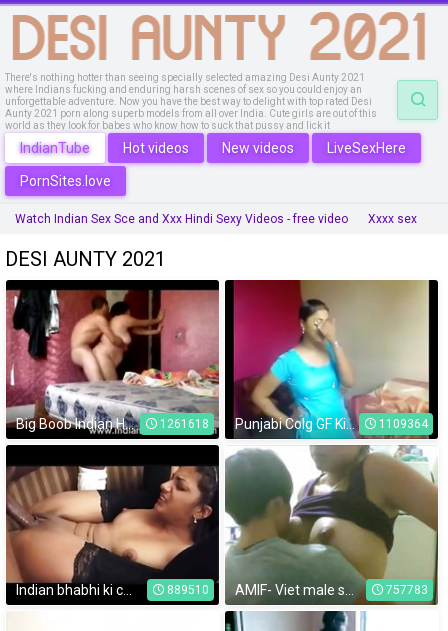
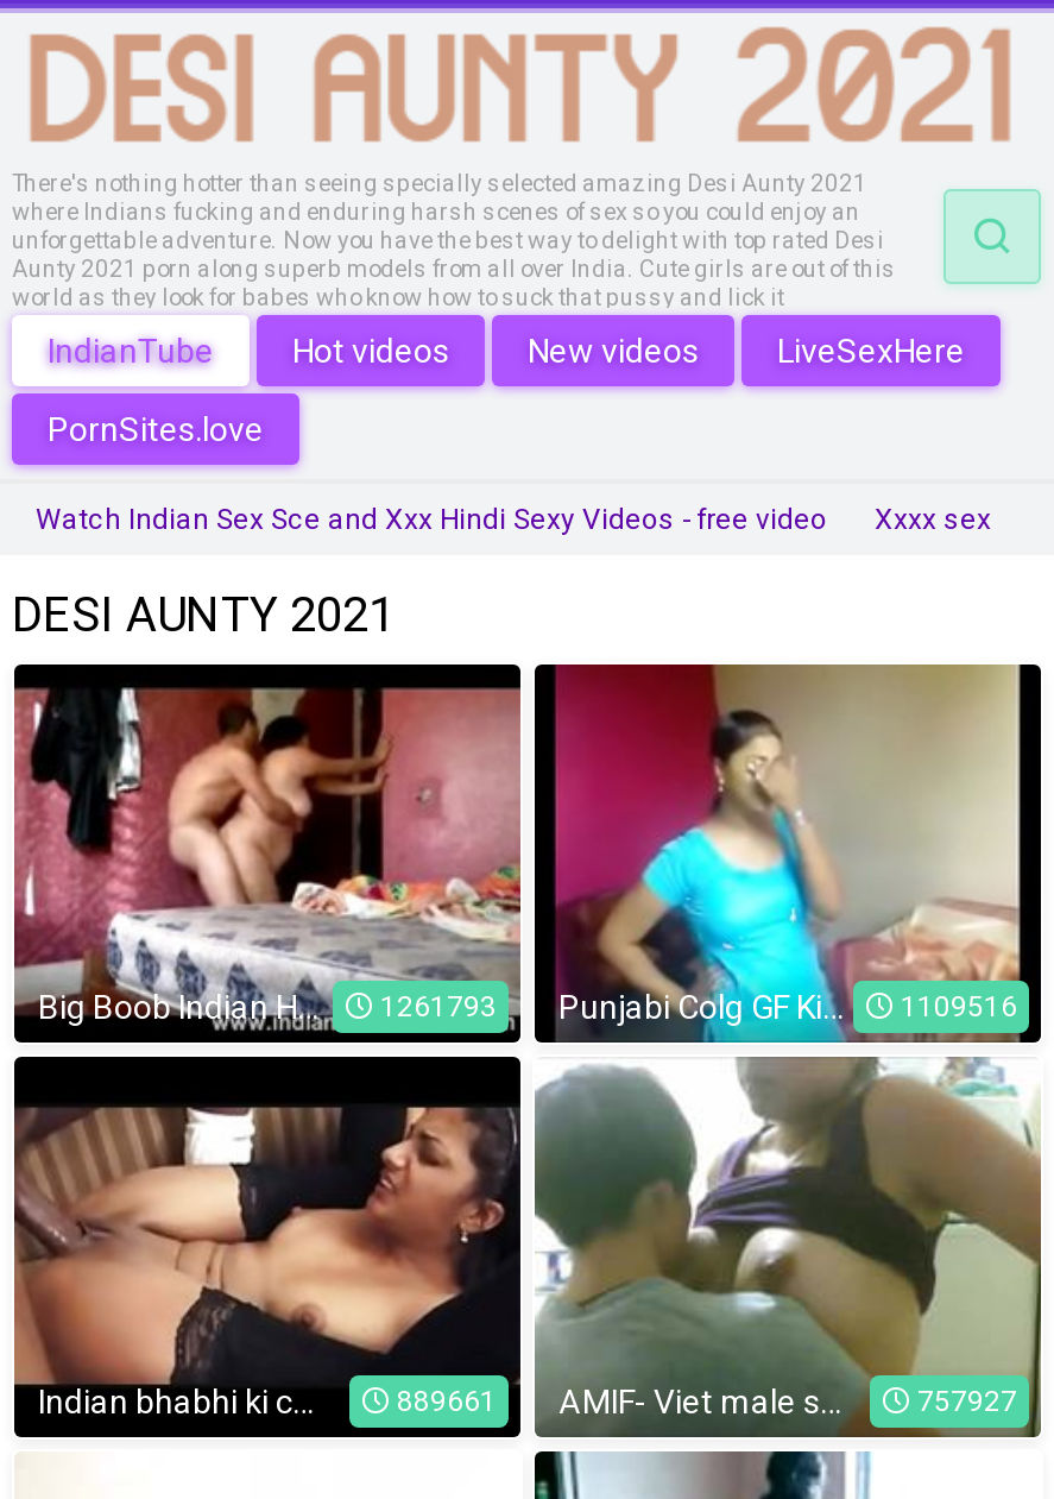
[160,417,209,431] 1261618 -> [380,991,497,1025] 1261793
[379,417,428,431] 1109364 -> [901,991,1017,1025] 1109516
[167,583,209,597] 889510 -> [397,1385,497,1419] 889661
[386,583,428,597] 757783 -> [917,1385,1017,1419] 757927

